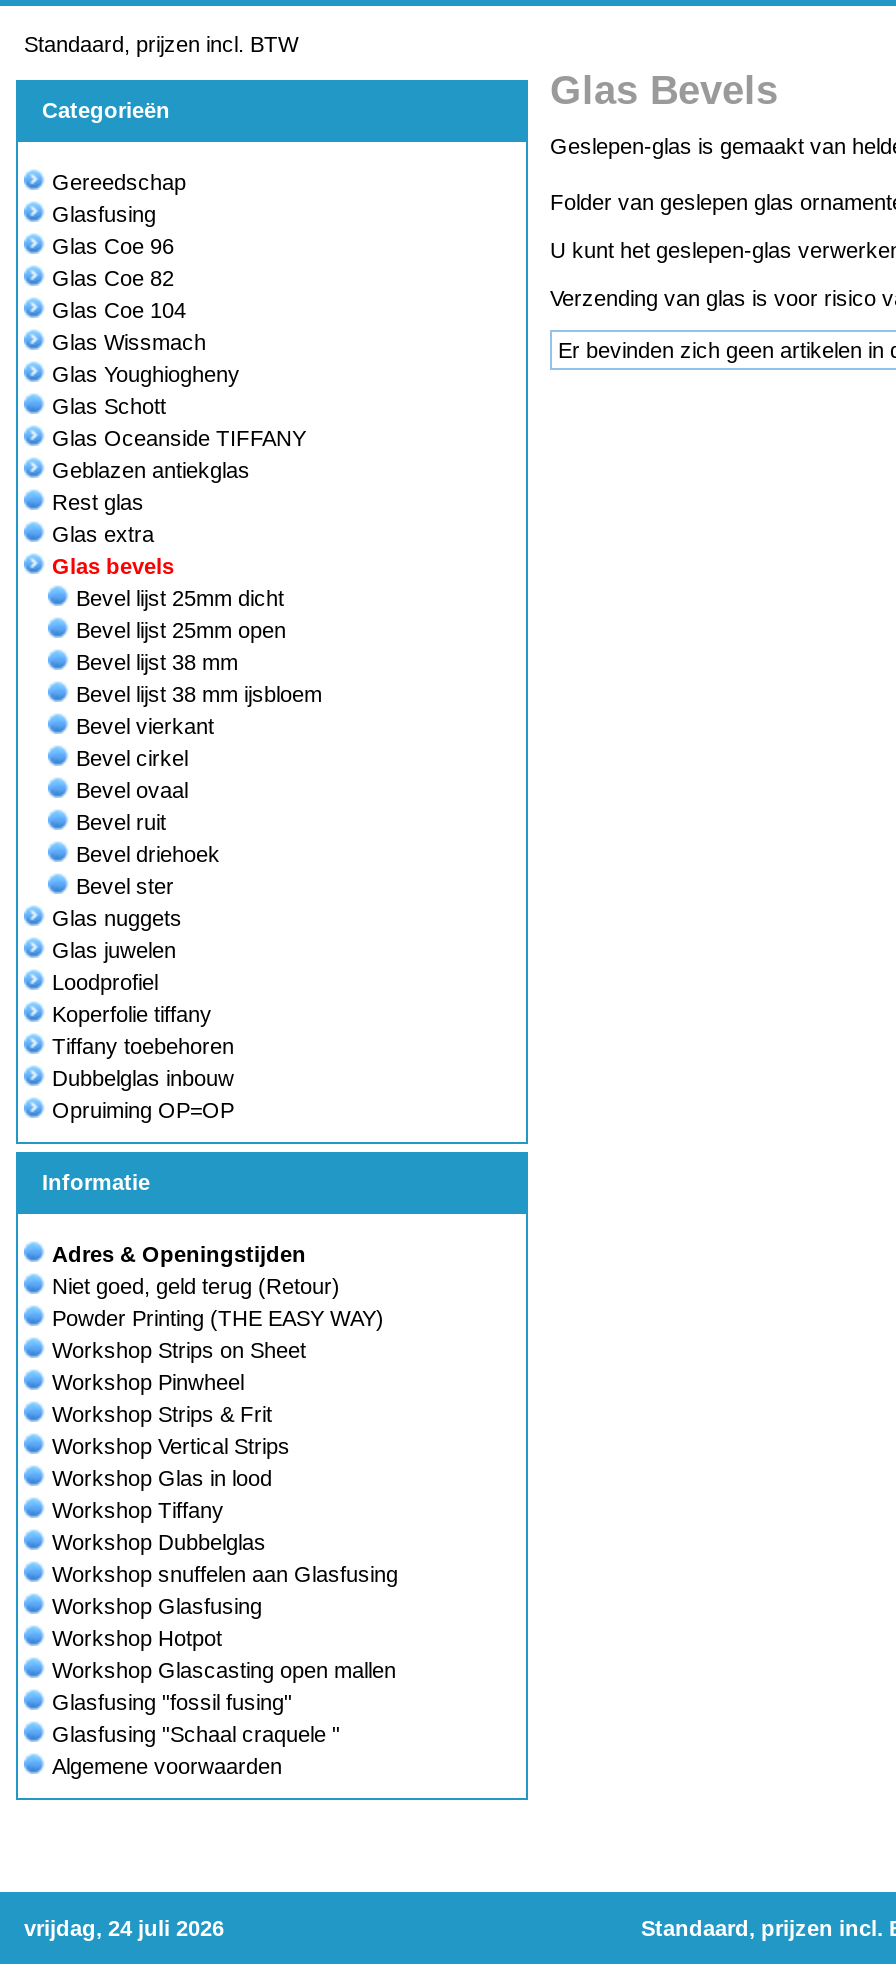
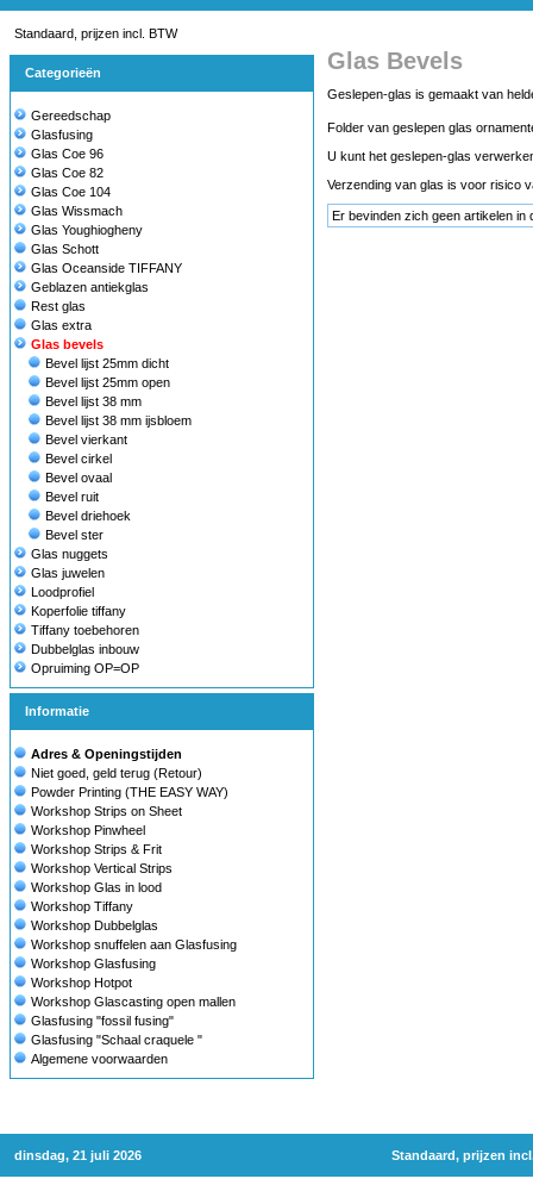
[0,1916,236,1940] vrijdag, 24 juli 2026 -> [0,1148,149,1162] dinsdag, 21 juli 2026

